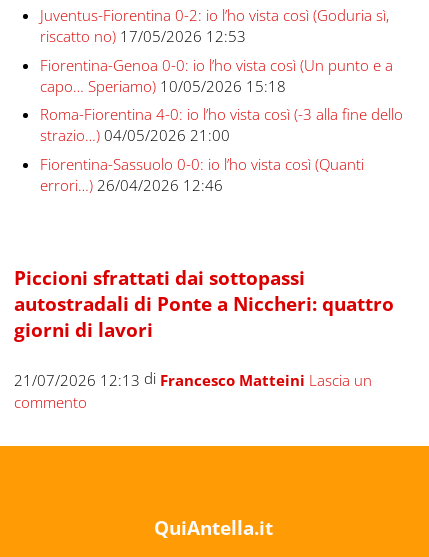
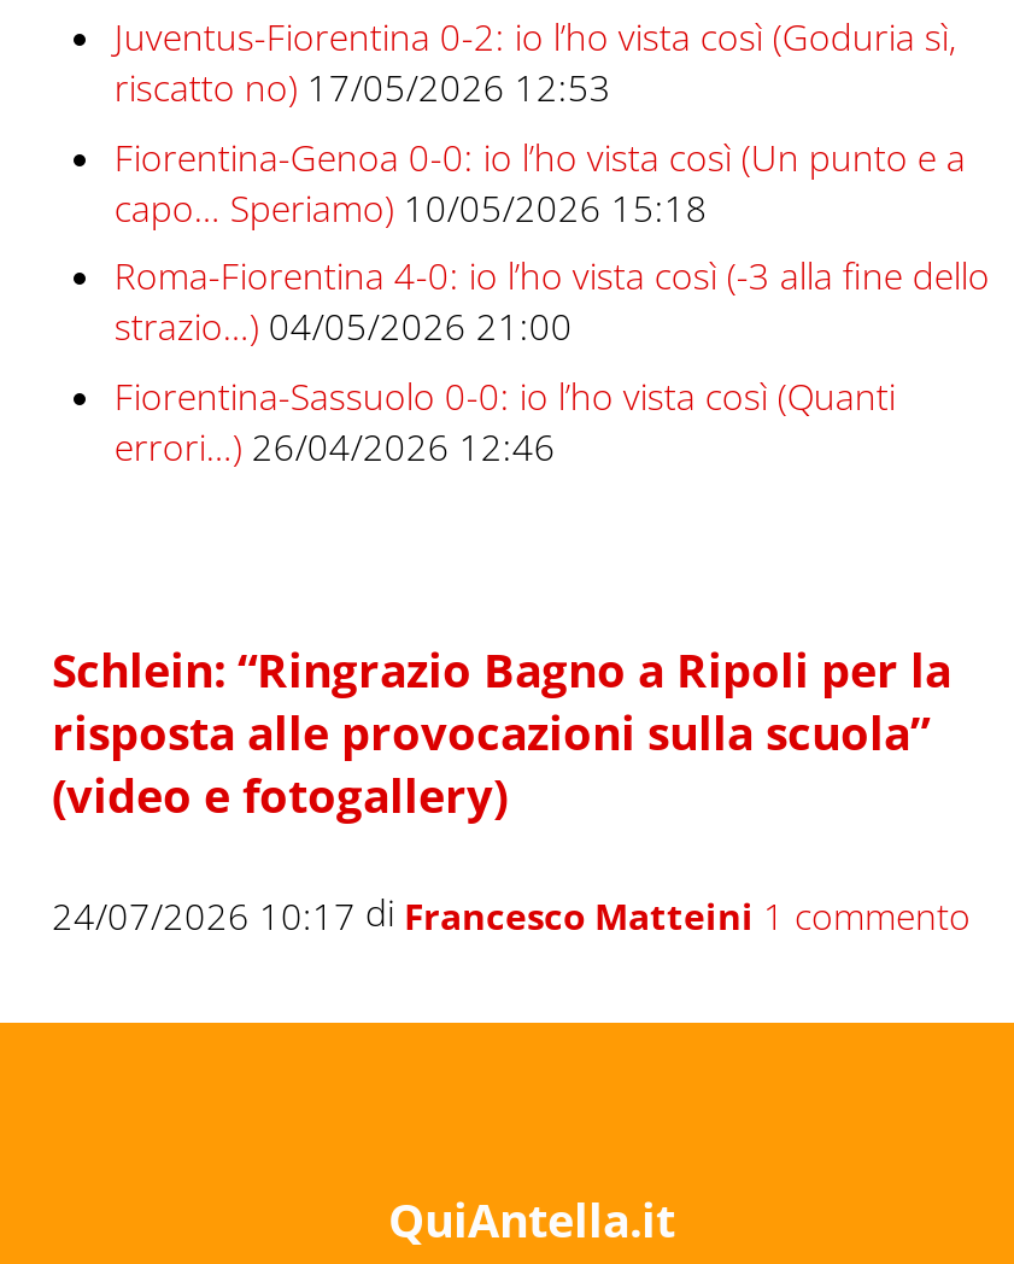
[14,265,394,342] Piccioni sfrattati dai sottopassi | autostradali di Ponte a Niccheri: quattro | giorni di lavori -> [52,639,951,825] Schlein: “Ringrazio Bagno a Ripoli per la | risposta alle provocazioni sulla scuola” | (video e fotogallery)
[14,368,372,412] 21/07/2026 12:13 di Francesco Matteini Lascia un | commento -> [52,888,971,940] 24/07/2026 10:17 di Francesco Matteini 1 commento

